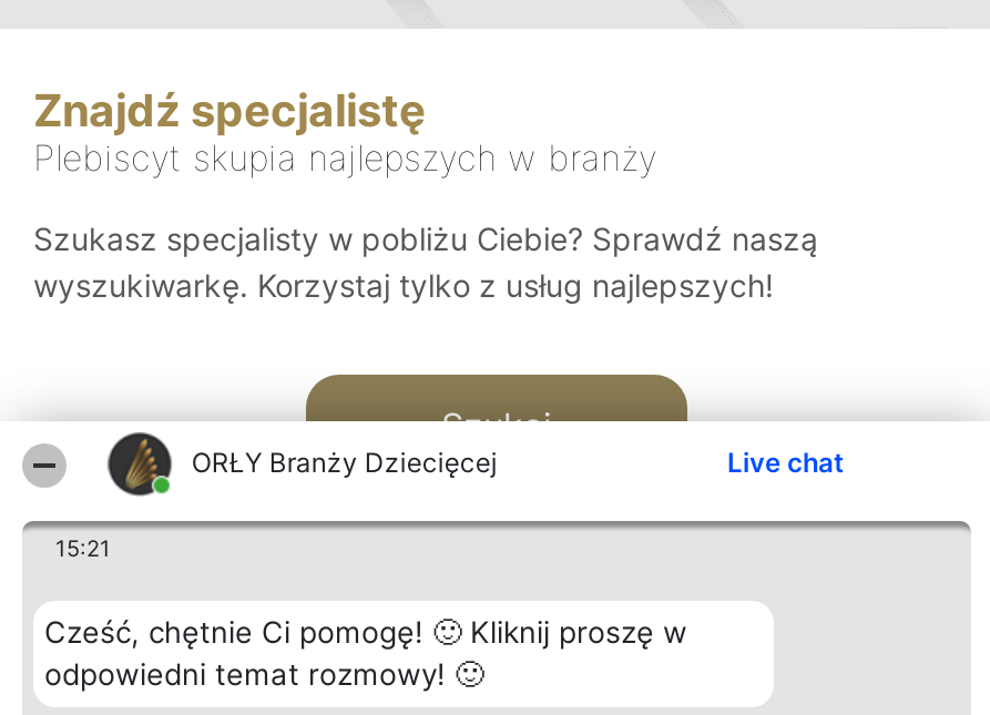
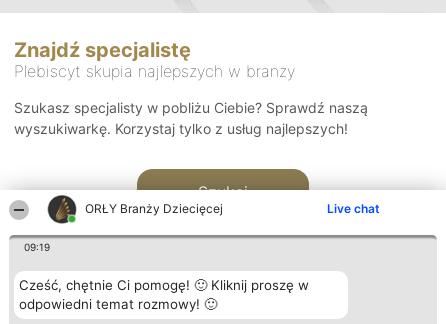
[55,534,111,561] 15:21 -> [24,241,50,253] 09:19

